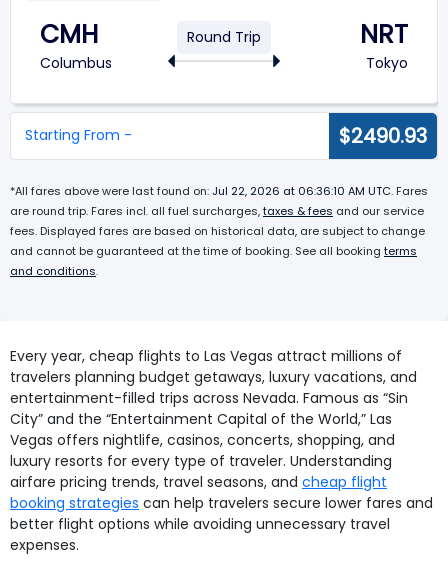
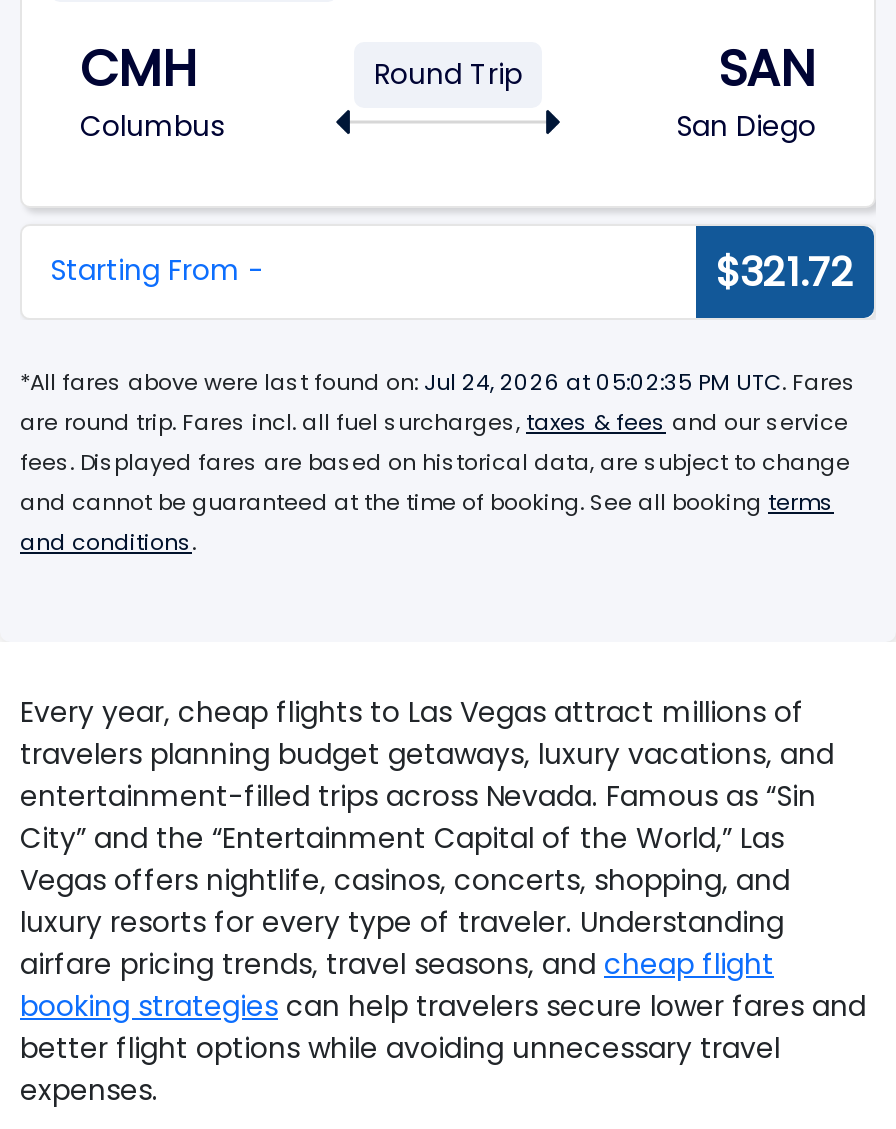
[360,16,408,72] NRT | Tokyo -> [676,33,816,145] SAN | San Diego
[339,121,427,149] $2490.93 -> [716,243,854,299] $321.72
[10,182,428,198] *All fares above were last found on: Jul 22, 2026 at 06:36:10 AM UTC. Fares -> [20,365,856,397] *All fares above were last found on: Jul 24, 2026 at 05:02:35 PM UTC. Fares

